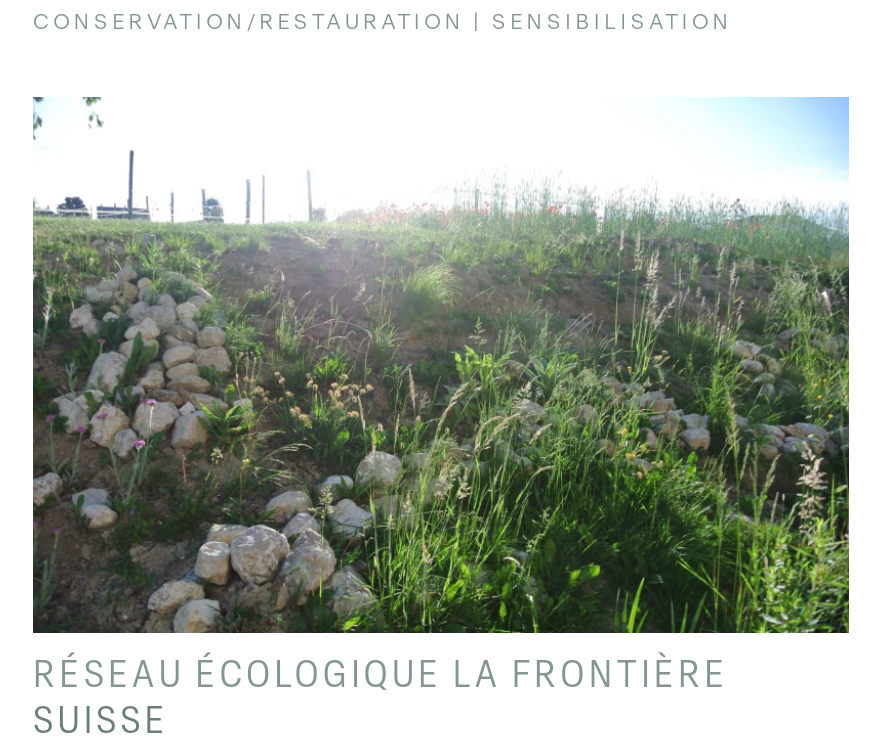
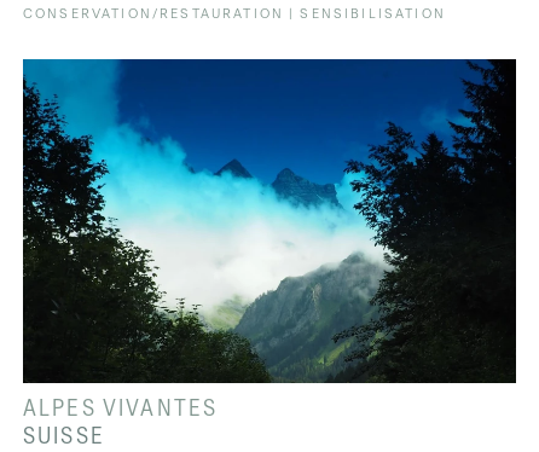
[31,95,851,693] [image] | RÉSEAU ÉCOLOGIQUE LA FRONTIÈRE -> [22,58,517,419] [image] | ALPES VIVANTES

